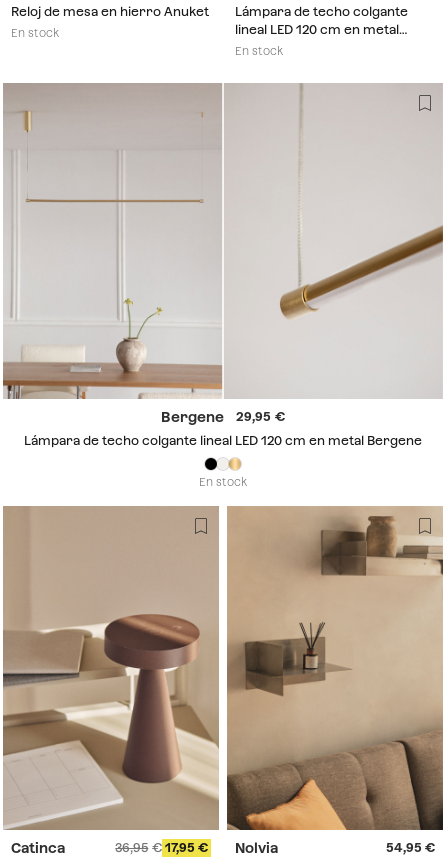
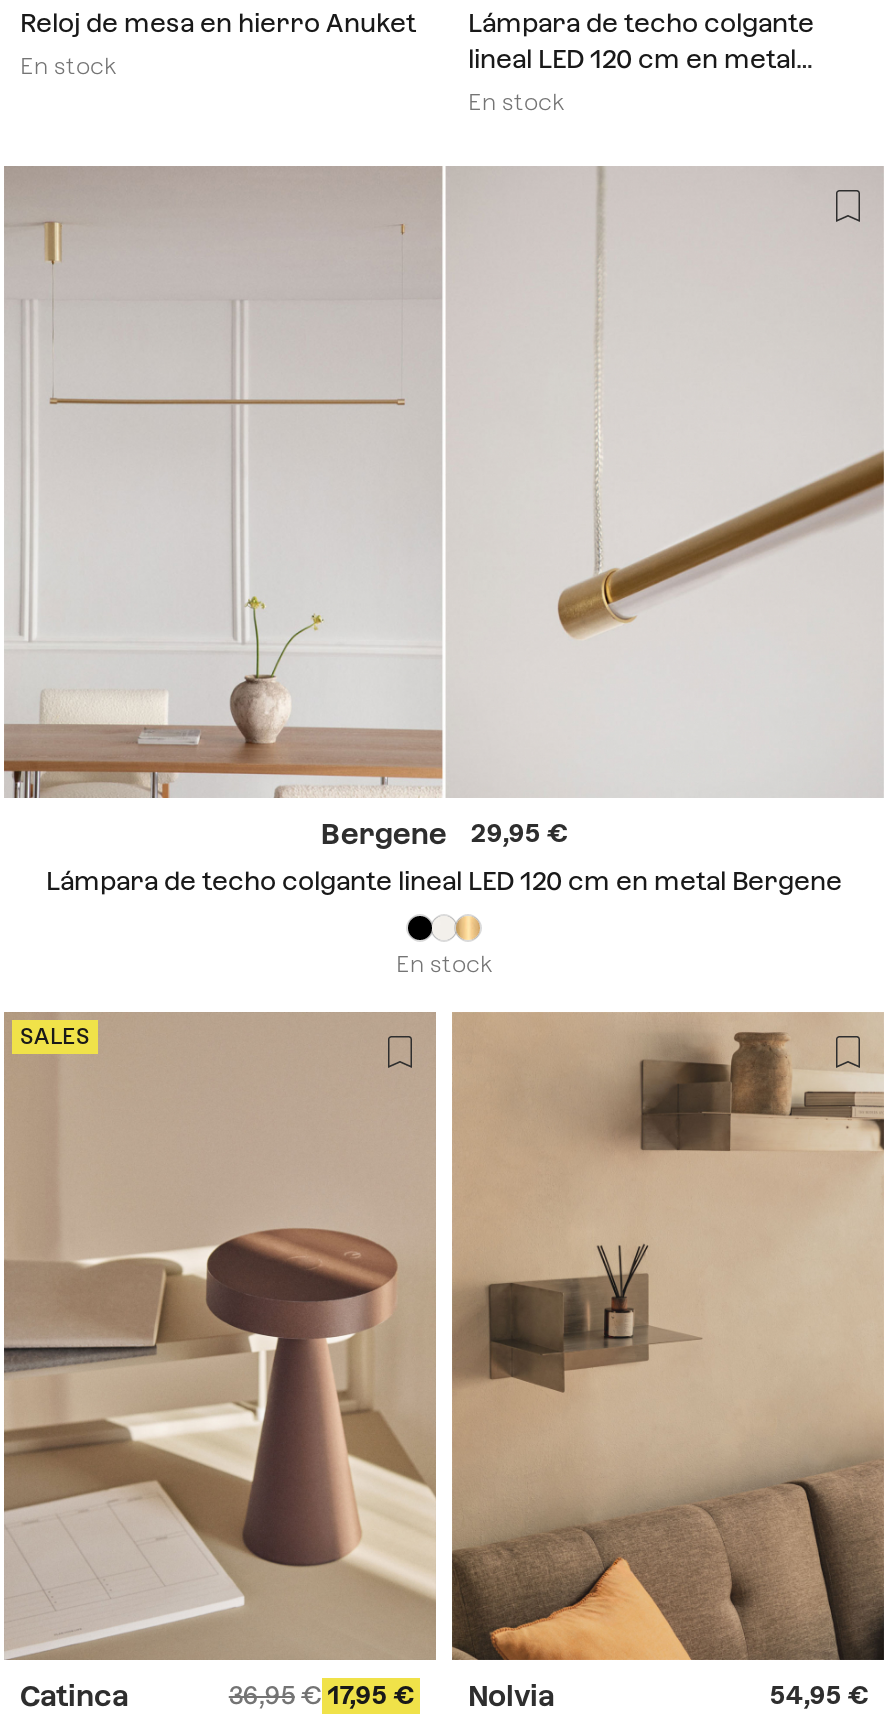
none -> [20,1023,90,1049] SALES

